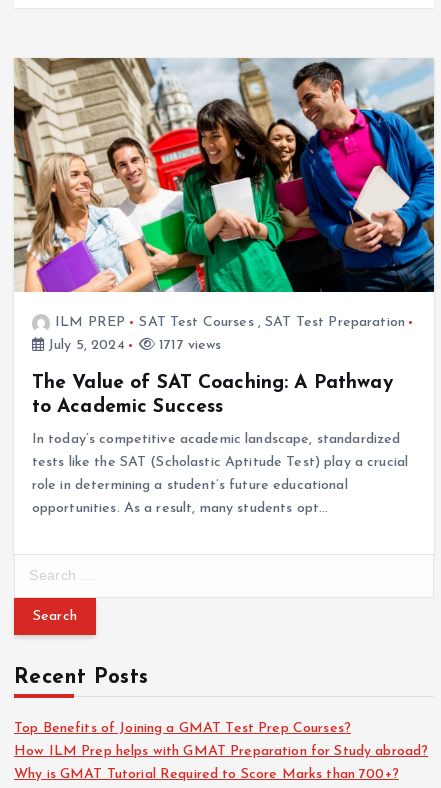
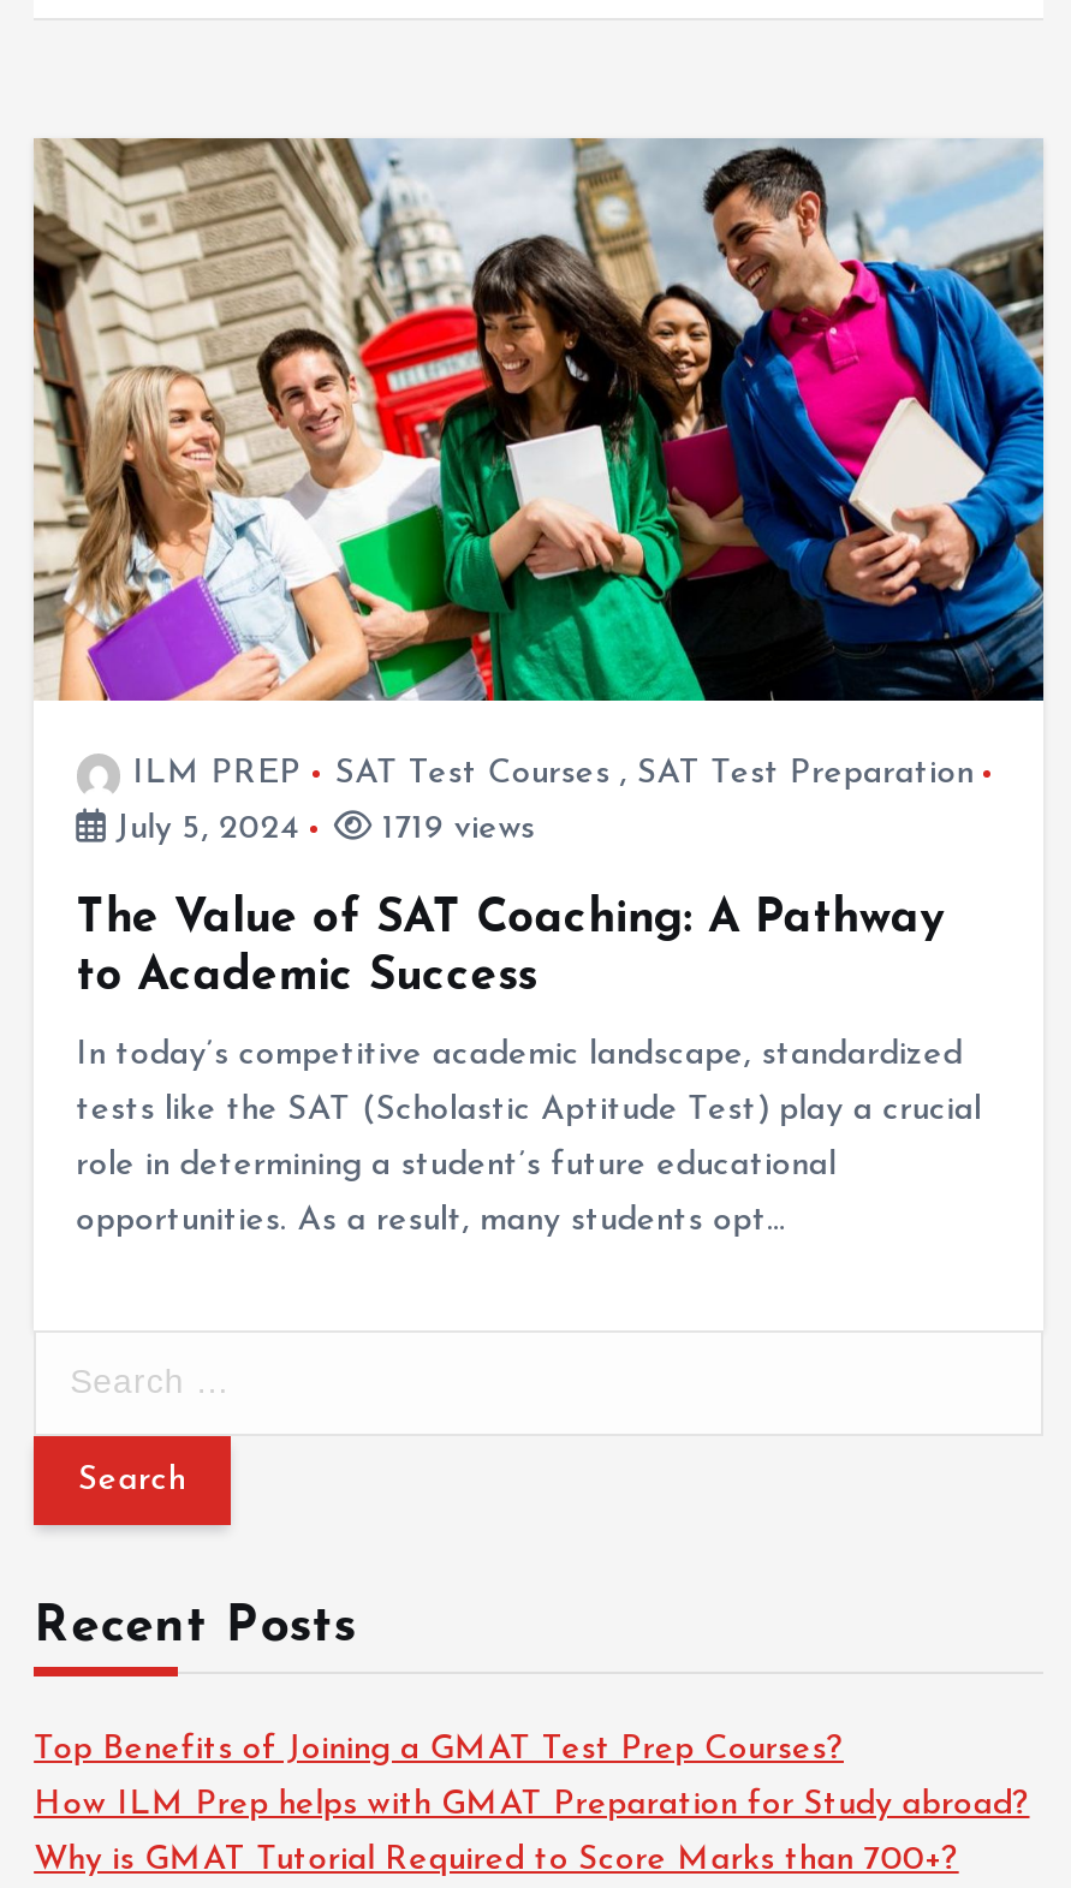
[155,338,222,353] 1717 views -> [373,811,535,847] 1719 views

